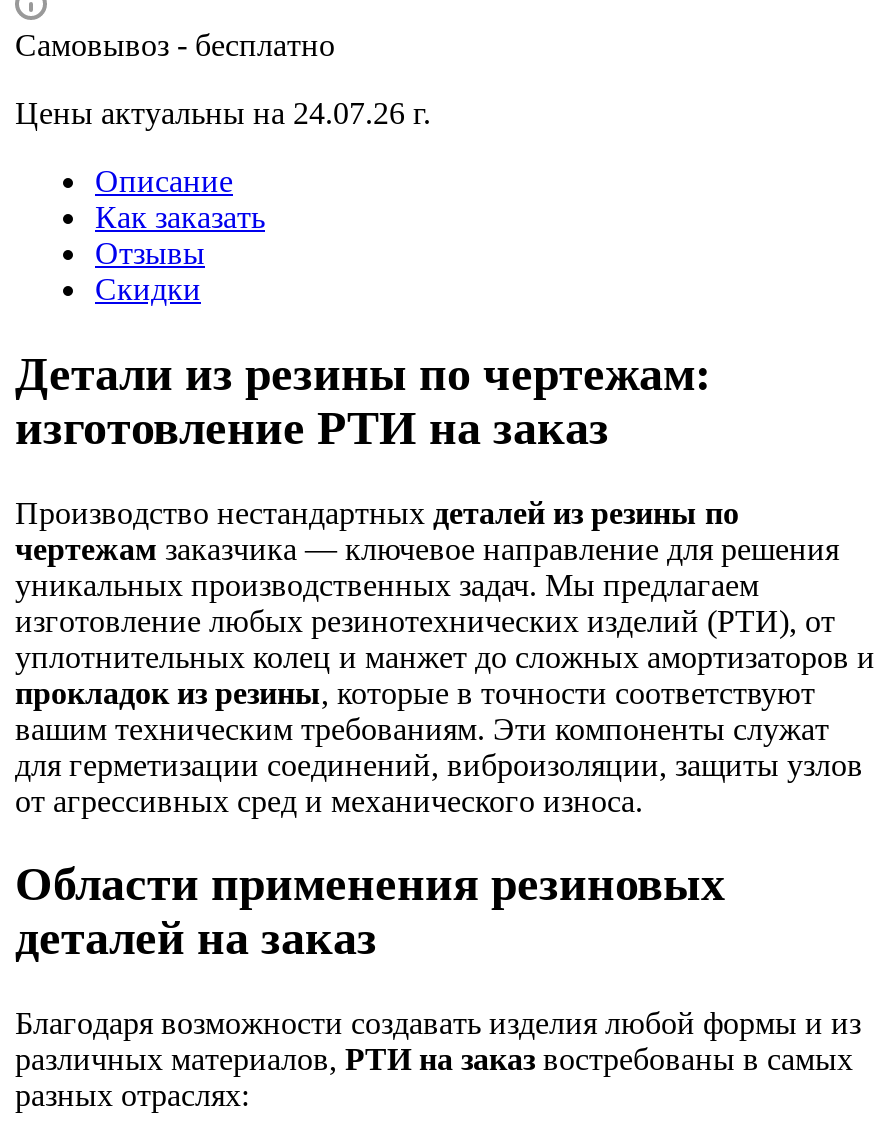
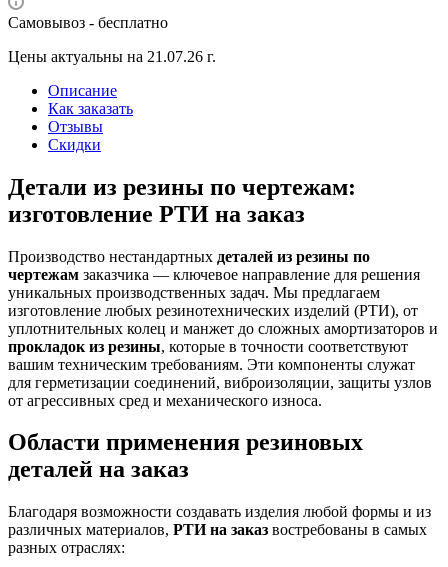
[15,96,431,130] Цены актуальны на 24.07.26 г. -> [8,48,216,65] Цены актуальны на 21.07.26 г.

